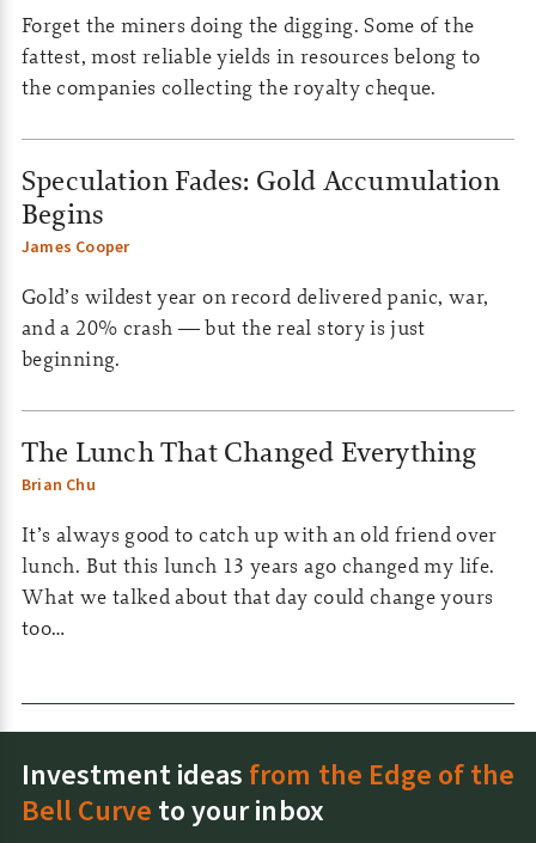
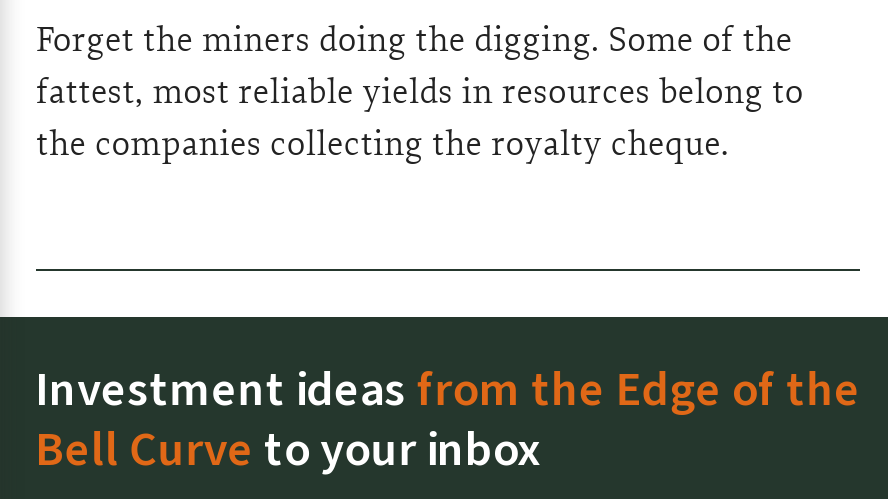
[22,163,500,641] Speculation Fades: Gold Accumulation | Begins | James Cooper | Gold’s wildest year on record delivered panic, war, | and a 20% crash — but the real story is just | beginning. | The Lunch That Changed Everything | Brian Chu | It’s always good to catch up with an old friend over | lunch. But this lunch 13 years ago changed my life. | What we talked about that day could change yours | too… -> none

